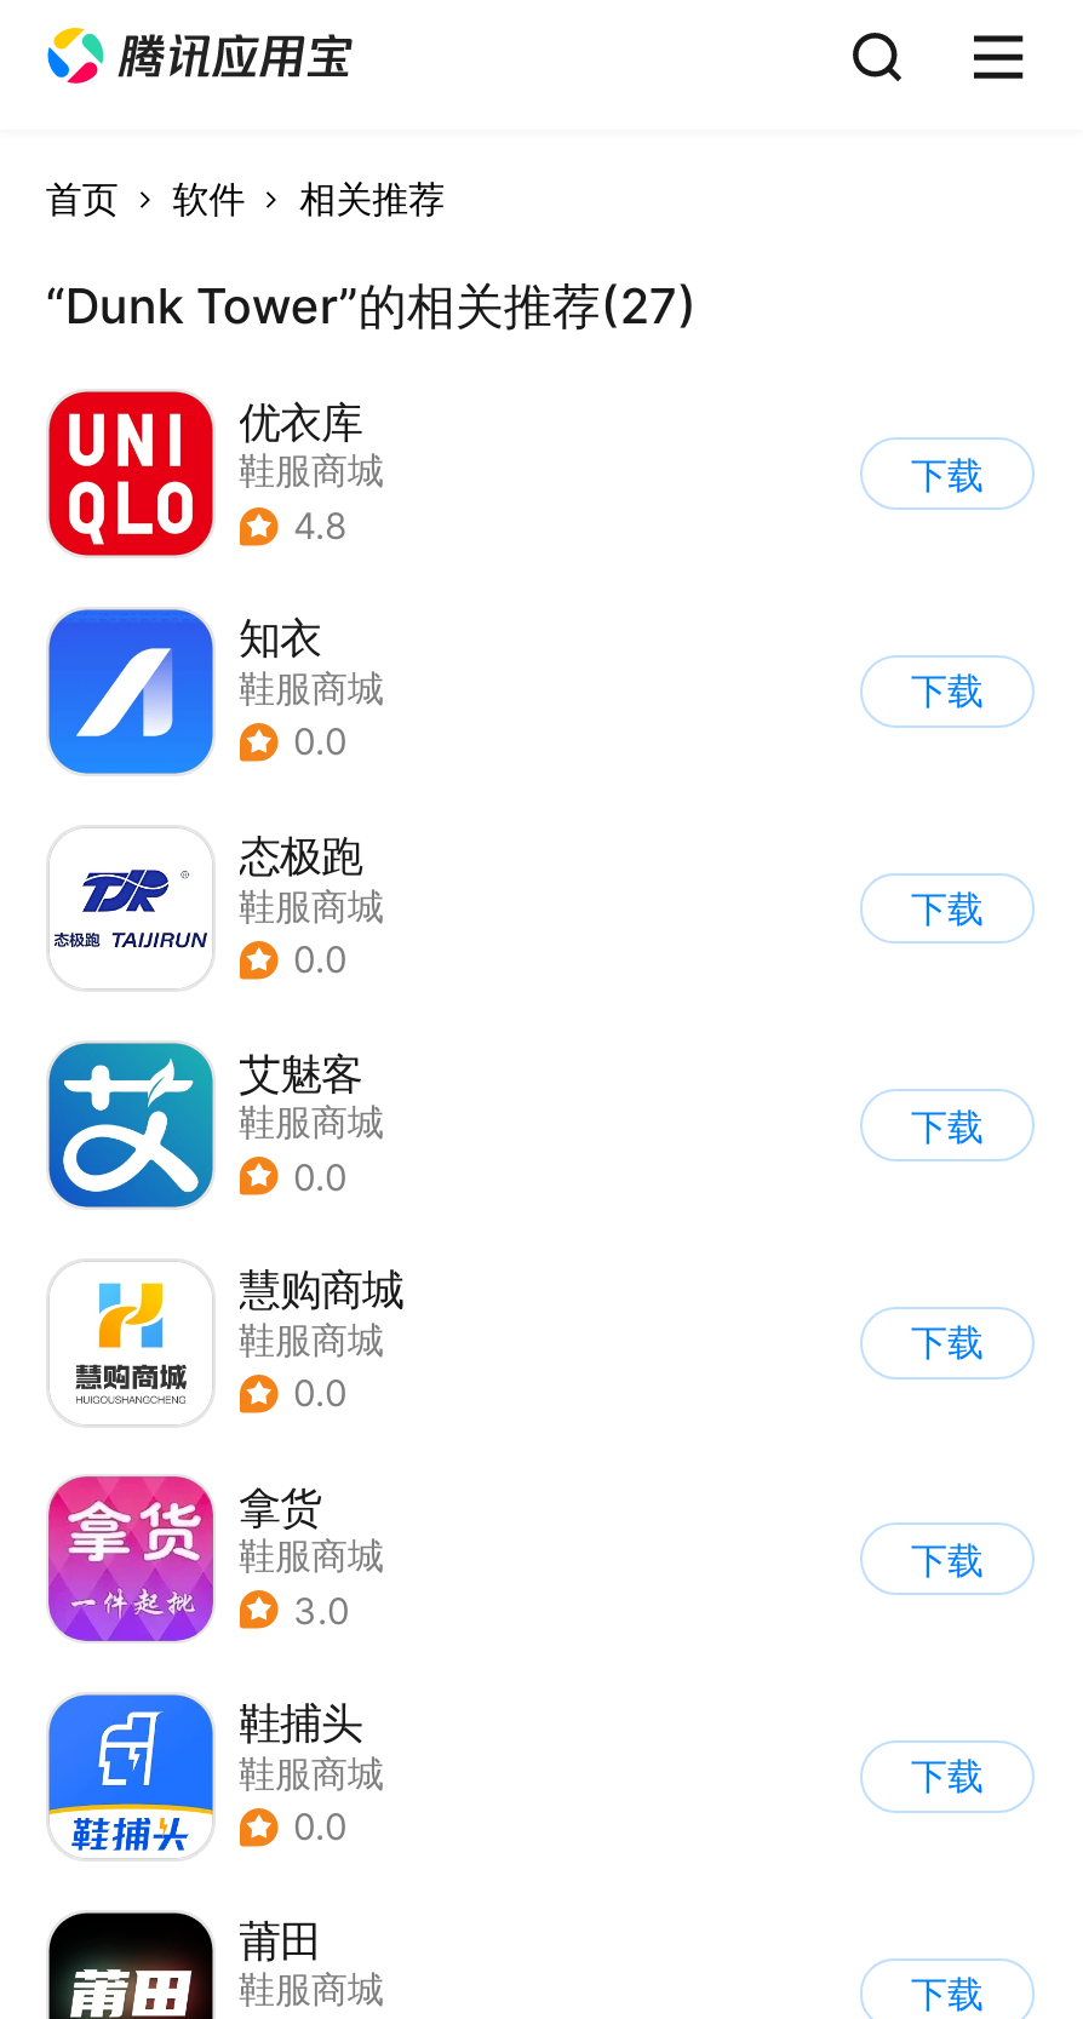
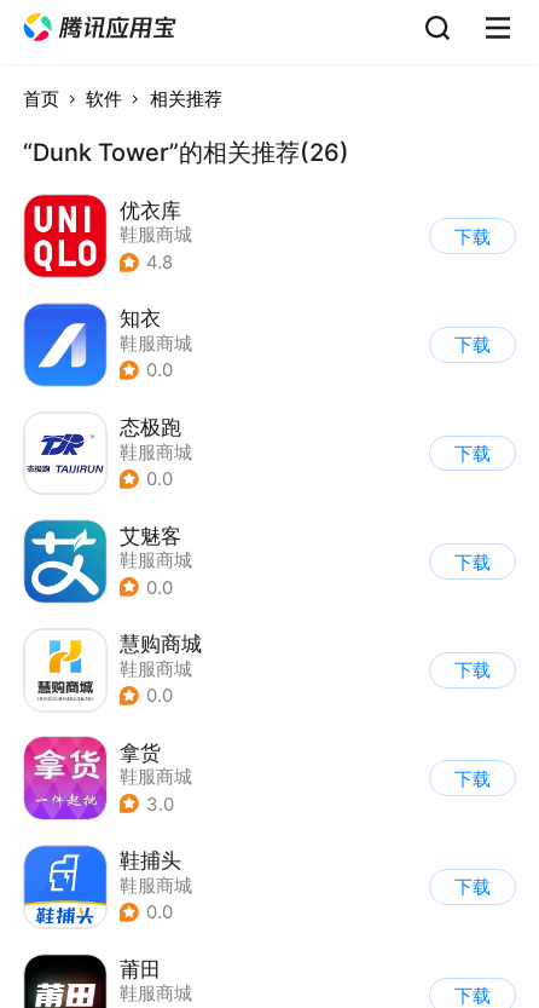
[46,276,698,334] “Dunk Tower”的相关推荐(27) -> [23,137,349,166] “Dunk Tower”的相关推荐(26)

